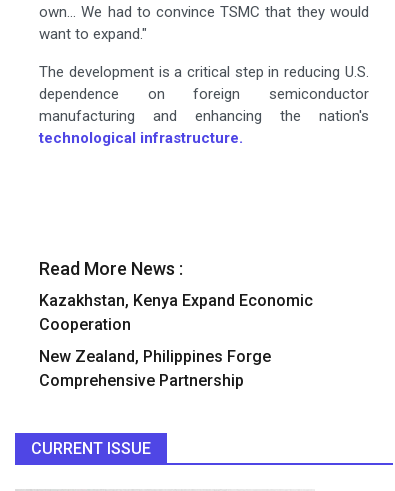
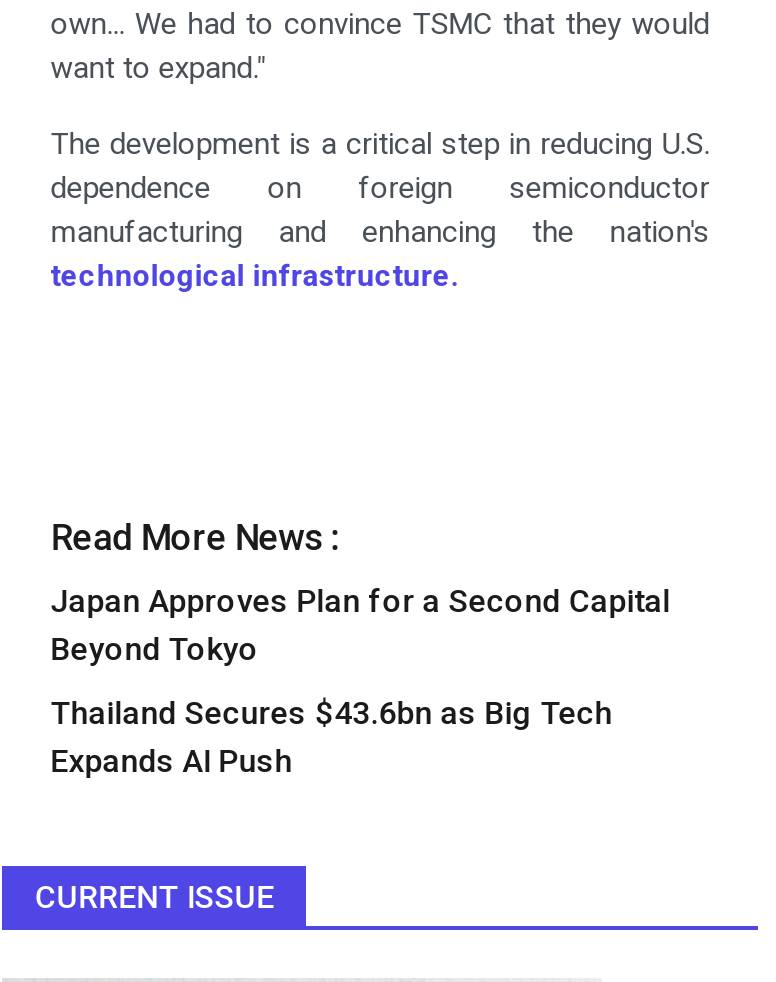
[39,291,313,334] Kazakhstan, Kenya Expand Economic | Cooperation -> [50,582,670,668] Japan Approves Plan for a Second Capital | Beyond Tokyo
[39,347,271,390] New Zealand, Philippines Forge | Comprehensive Partnership -> [50,694,612,780] Thailand Secures $43.6bn as Big Tech | Expands AI Push

